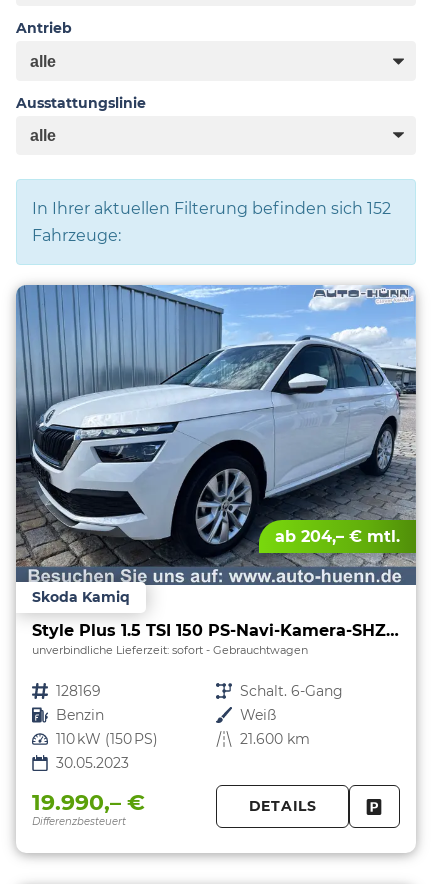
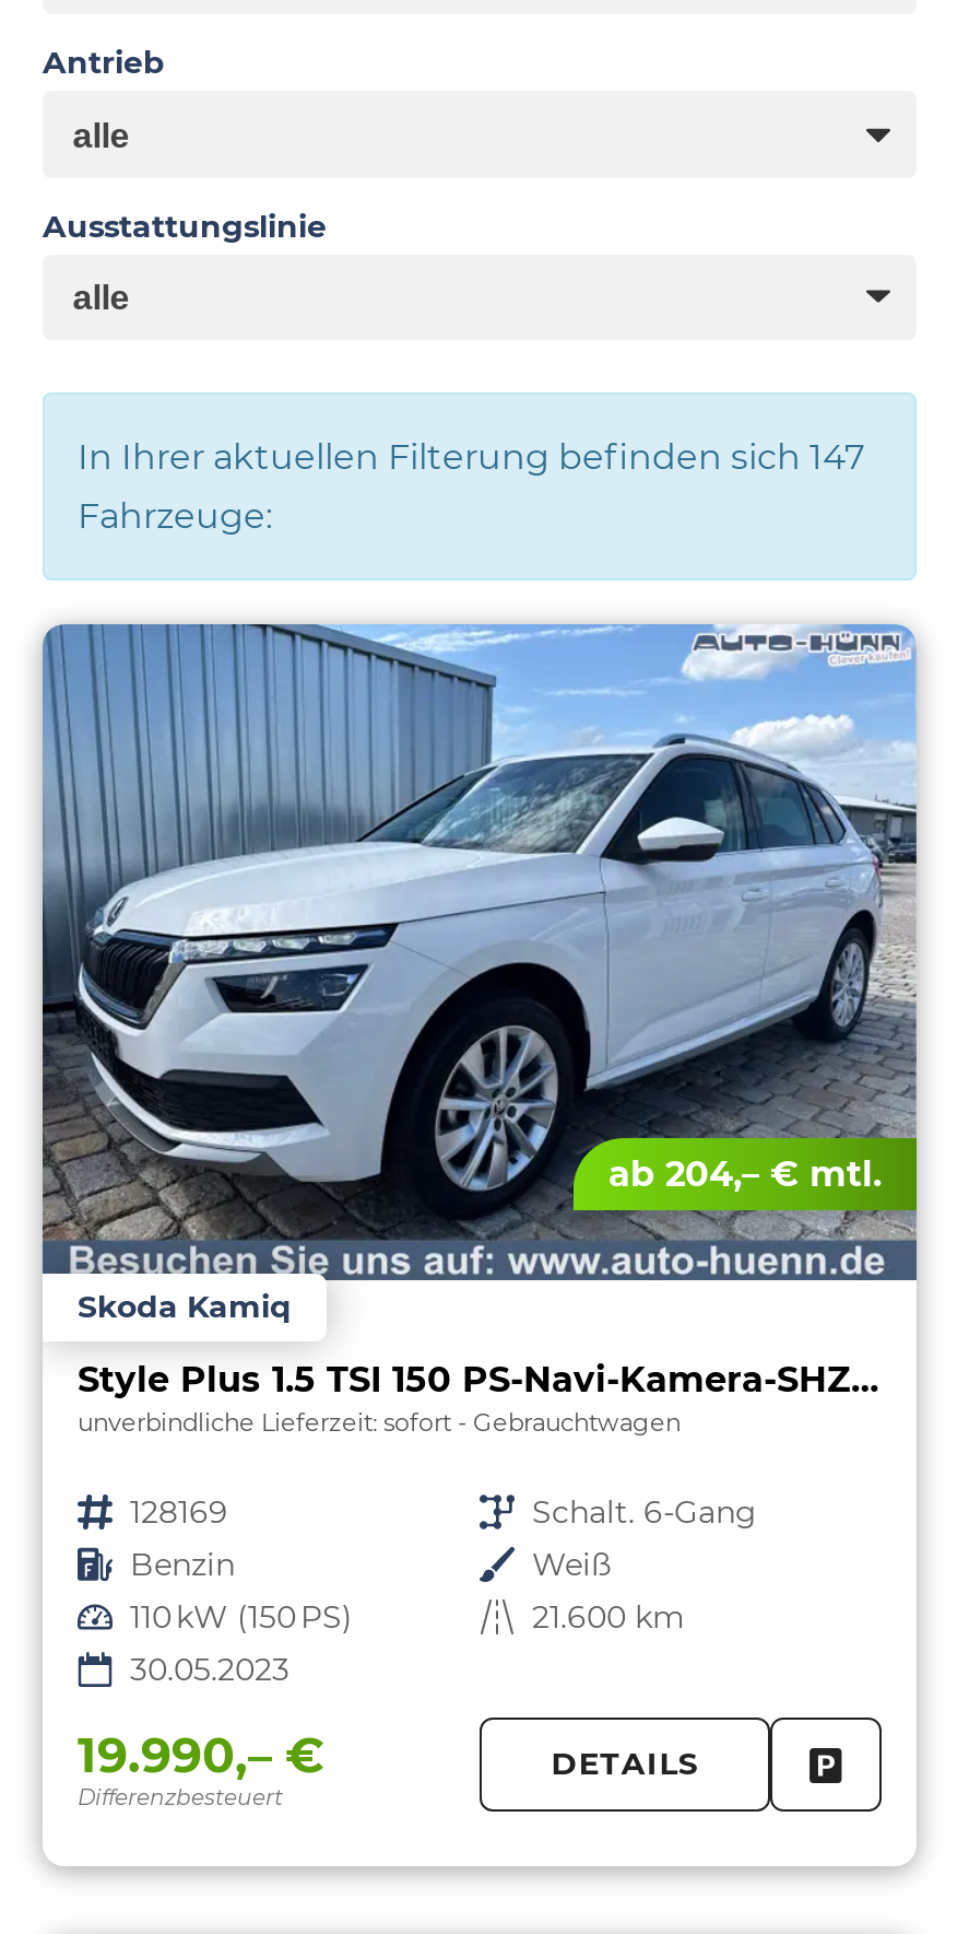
[32,199,391,218] In Ihrer aktuellen Filterung befinden sich 152 -> [78,437,864,478] In Ihrer aktuellen Filterung befinden sich 147

